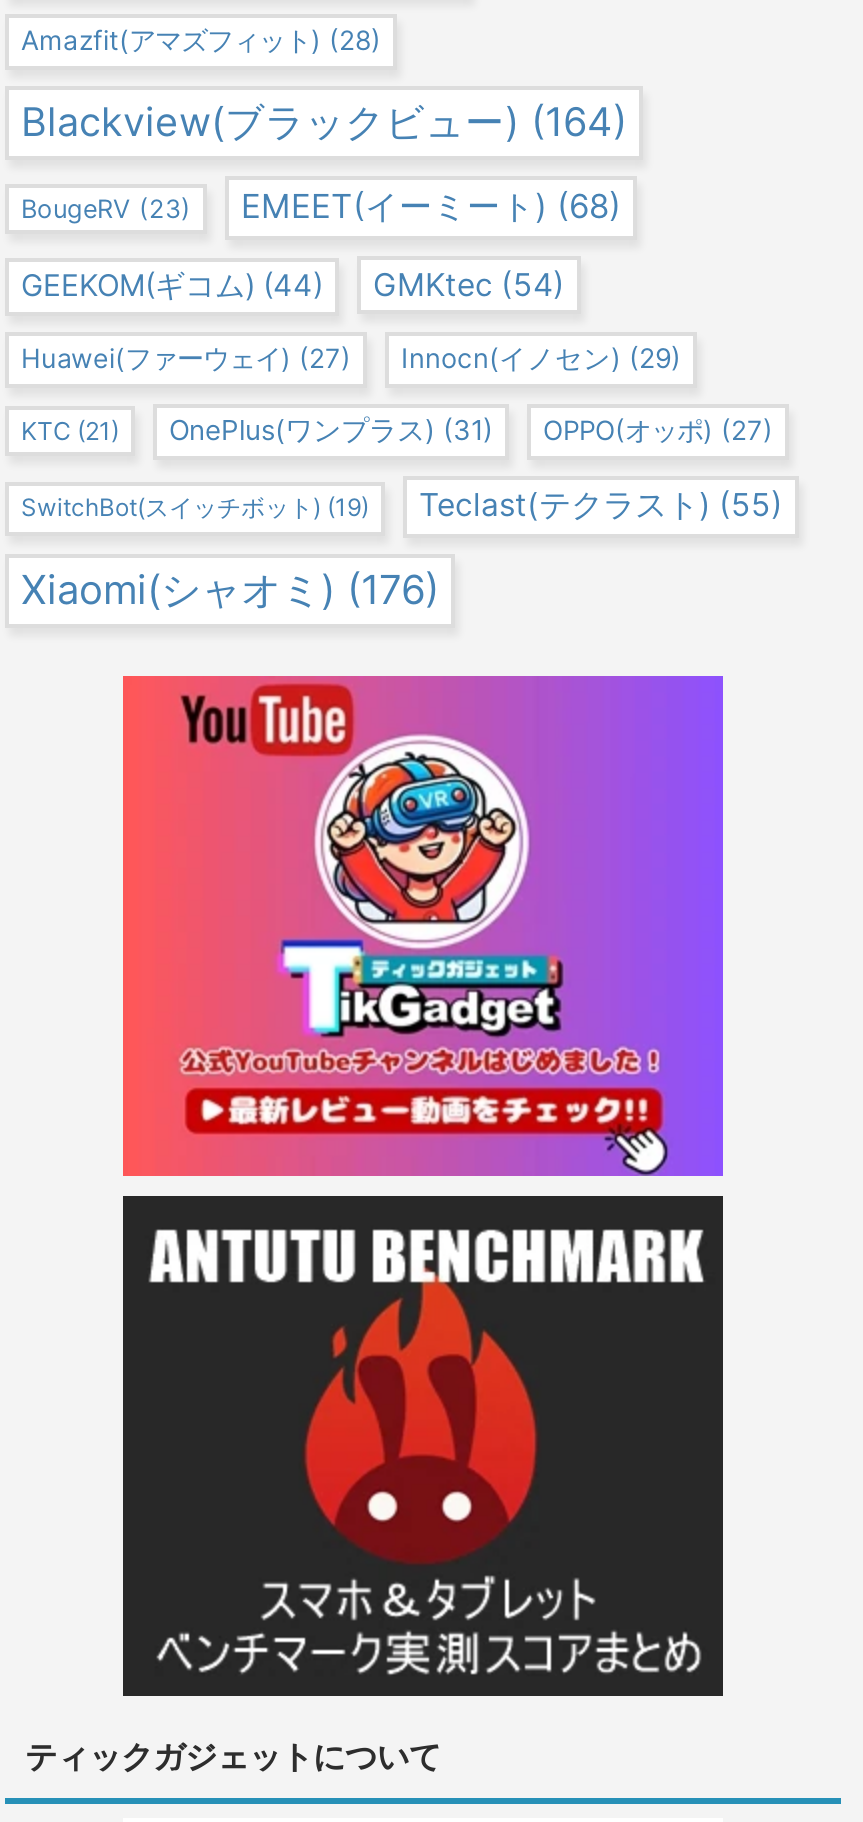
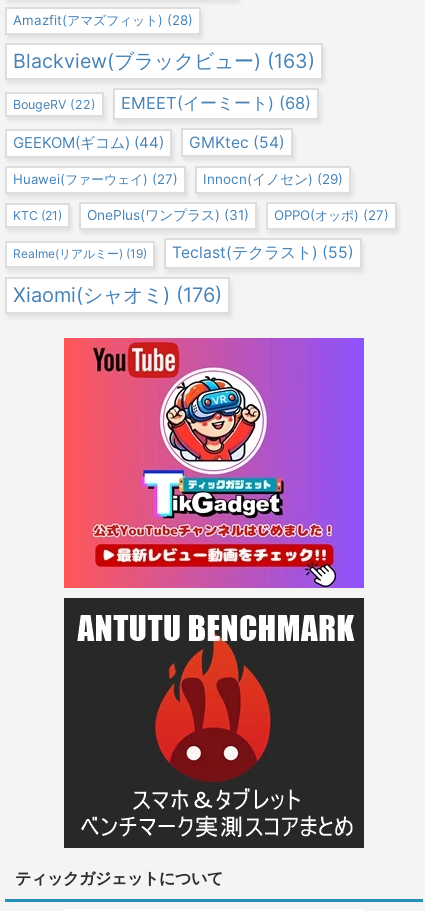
[21,97,627,145] Blackview(ブラックビュー) (164) -> [13,48,315,72] Blackview(ブラックビュー) (163)
[21,185,621,225] BougeRV (23) EMEET(イーミート) (68) -> [13,92,311,112] BougeRV (22) EMEET(イーミート) (68)
[21,491,369,521] SwitchBot(スイッチボット) (19) -> [13,245,147,260] Realme(リアルミー) (19)

